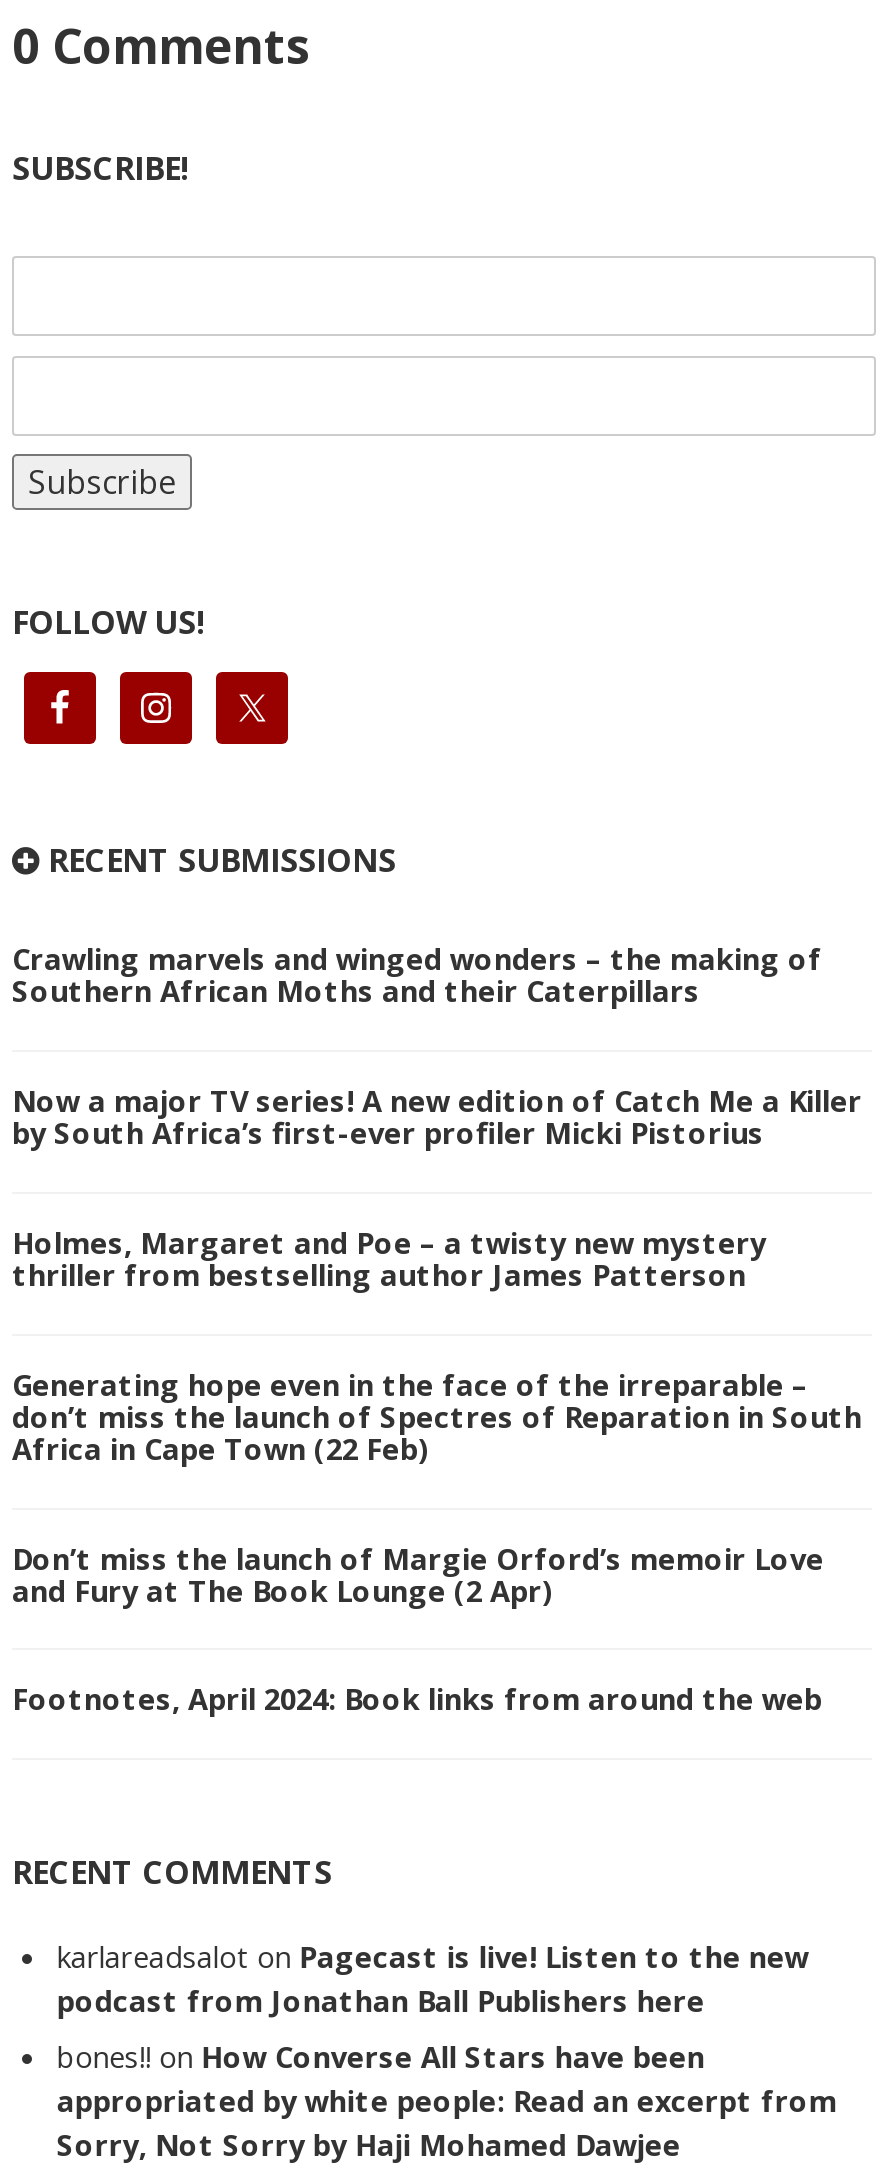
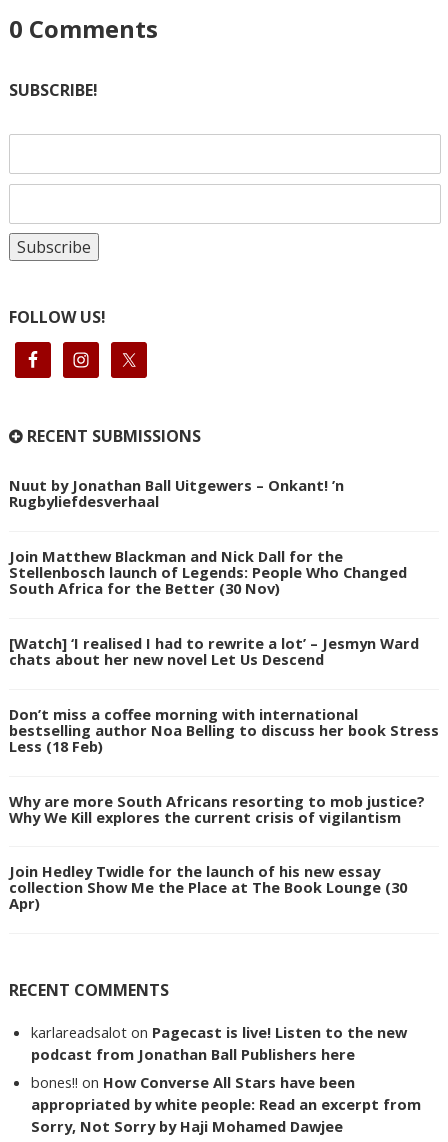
[12,939,822,1011] Crawling marvels and winged wonders – the making of | Southern African Moths and their Caterpillars -> [9,475,344,511] Nuut by Jonathan Ball Uitgewers – Onkant! ’n | Rugbyliefdesverhaal
[12,1080,862,1152] Now a major TV series! A new edition of Catch Me a Killer | by South Africa’s first-ever profiler Micki Pistorius -> [9,546,407,598] Join Matthew Blackman and Nick Dall for the | Stellenbosch launch of Legends: People Who Changed | South Africa for the Better (30 Nov)
[12,1222,766,1294] Holmes, Margaret and Poe – a twisty new mystery | thriller from bestselling author James Patterson -> [9,633,419,669] [Watch] ‘I realised I had to rewrite a lot’ – Jesmyn Ward | chats about her new novel Let Us Descend
[12,1364,862,1468] Generating hope even in the face of the irreparable – | don’t miss the launch of Spectres of Reparation in South | Africa in Cape Town (22 Feb) -> [9,704,439,756] Don’t miss a coffee morning with international | bestselling author Noa Belling to discuss her book Stress | Less (18 Feb)
[12,1537,824,1609] Don’t miss the launch of Margie Orford’s memoir Love | and Fury at The Book Lounge (2 Apr) -> [9,791,425,827] Why are more South Africans resorting to mob justice? | Why We Kill explores the current crisis of vigilantism
[12,1679,822,1719] Footnotes, April 2024: Book links from around the web -> [9,861,407,913] Join Hedley Twidle for the launch of his new essay | collection Show Me the Place at The Book Lounge (30 | Apr)

